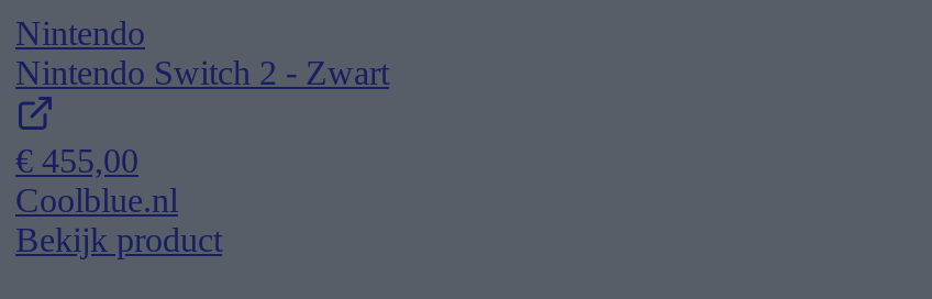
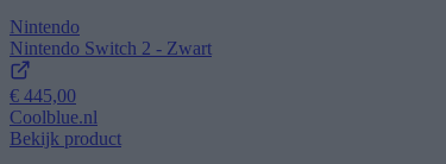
[15,142,138,179] € 455,00 -> [10,86,76,106] € 445,00

